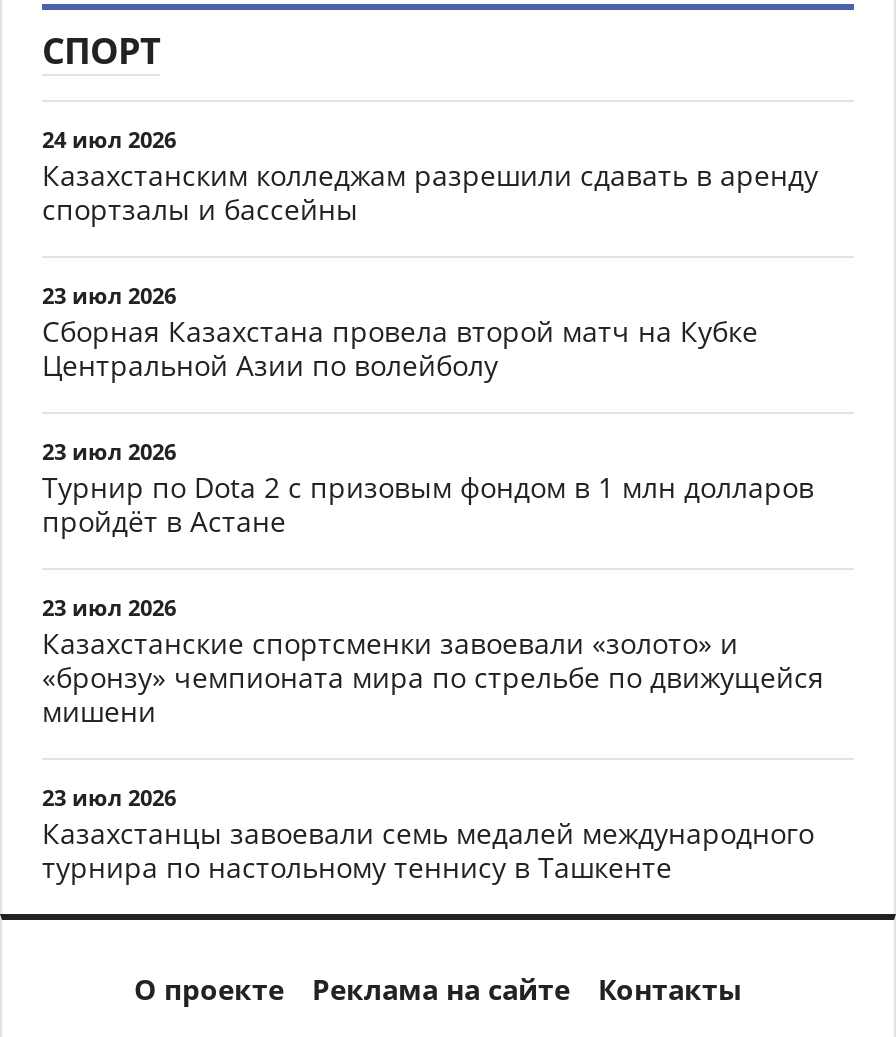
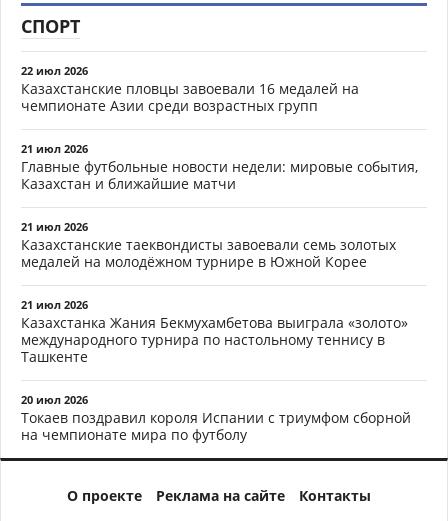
[42,124,818,228] 24 июл 2026 | Казахстанским колледжам разрешили сдавать в аренду | спортзалы и бассейны -> [21,63,359,115] 22 июл 2026 | Казахстанские пловцы завоевали 16 медалей на | чемпионате Азии среди возрастных групп
[42,280,758,384] 23 июл 2026 | Сборная Казахстана провела второй матч на Кубке | Центральной Азии по волейболу -> [21,141,418,193] 21 июл 2026 | Главные футбольные новости недели: мировые события, | Казахстан и ближайшие матчи
[42,436,814,540] 23 июл 2026 | Турнир по Dota 2 с призовым фондом в 1 млн долларов | пройдёт в Астане -> [21,219,396,271] 21 июл 2026 | Казахстанские таеквондисты завоевали семь золотых | медалей на молодёжном турнире в Южной Корее
[42,592,824,730] 23 июл 2026 | Казахстанские спортсменки завоевали «золото» и | «бронзу» чемпионата мира по стрельбе по движущейся | мишени -> [21,297,408,366] 21 июл 2026 | Казахстанка Жания Бекмухамбетова выиграла «золото» | международного турнира по настольному теннису в | Ташкенте
[42,782,814,886] 23 июл 2026 | Казахстанцы завоевали семь медалей международного | турнира по настольному теннису в Ташкенте -> [21,392,411,444] 20 июл 2026 | Токаев поздравил короля Испании с триумфом сборной | на чемпионате мира по футболу

